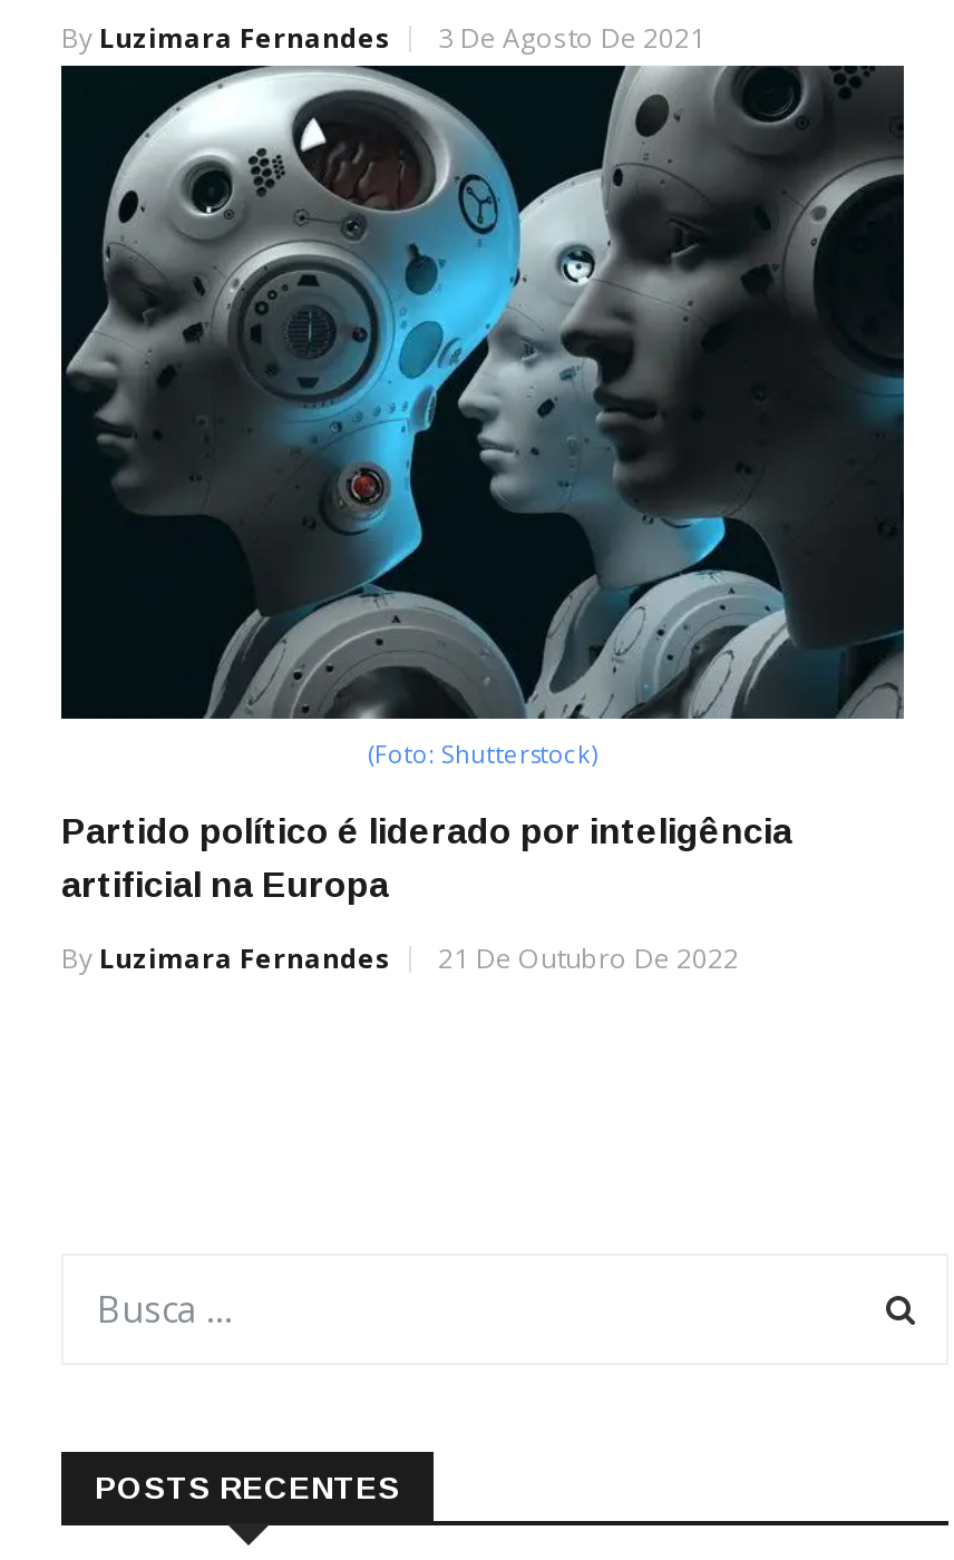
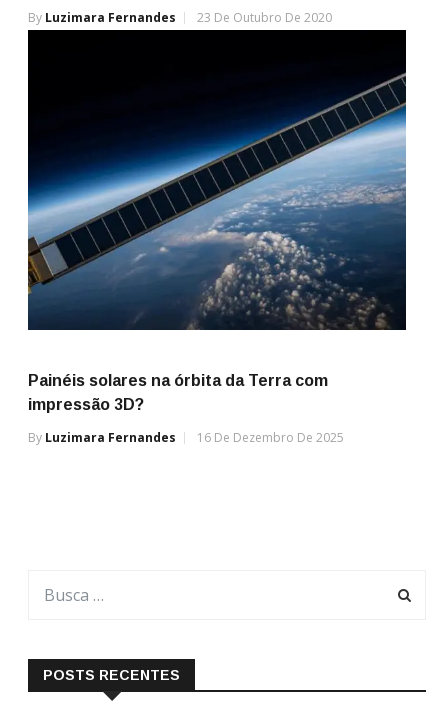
[61,19,705,57] By Luzimara Fernandes 3 De Agosto De 2021 -> [28,9,332,26] By Luzimara Fernandes 23 De Outubro De 2020
[59,64,906,721] [image] -> [27,30,407,331] [image]
[61,739,792,904] (Foto: Shutterstock) | Partido político é liderado por inteligência | artificial na Europa -> [28,372,328,413] Painéis solares na órbita da Terra com | impressão 3D?
[438,940,739,978] 21 De Outubro De 2022 -> [197,429,344,446] 16 De Dezembro De 2025

